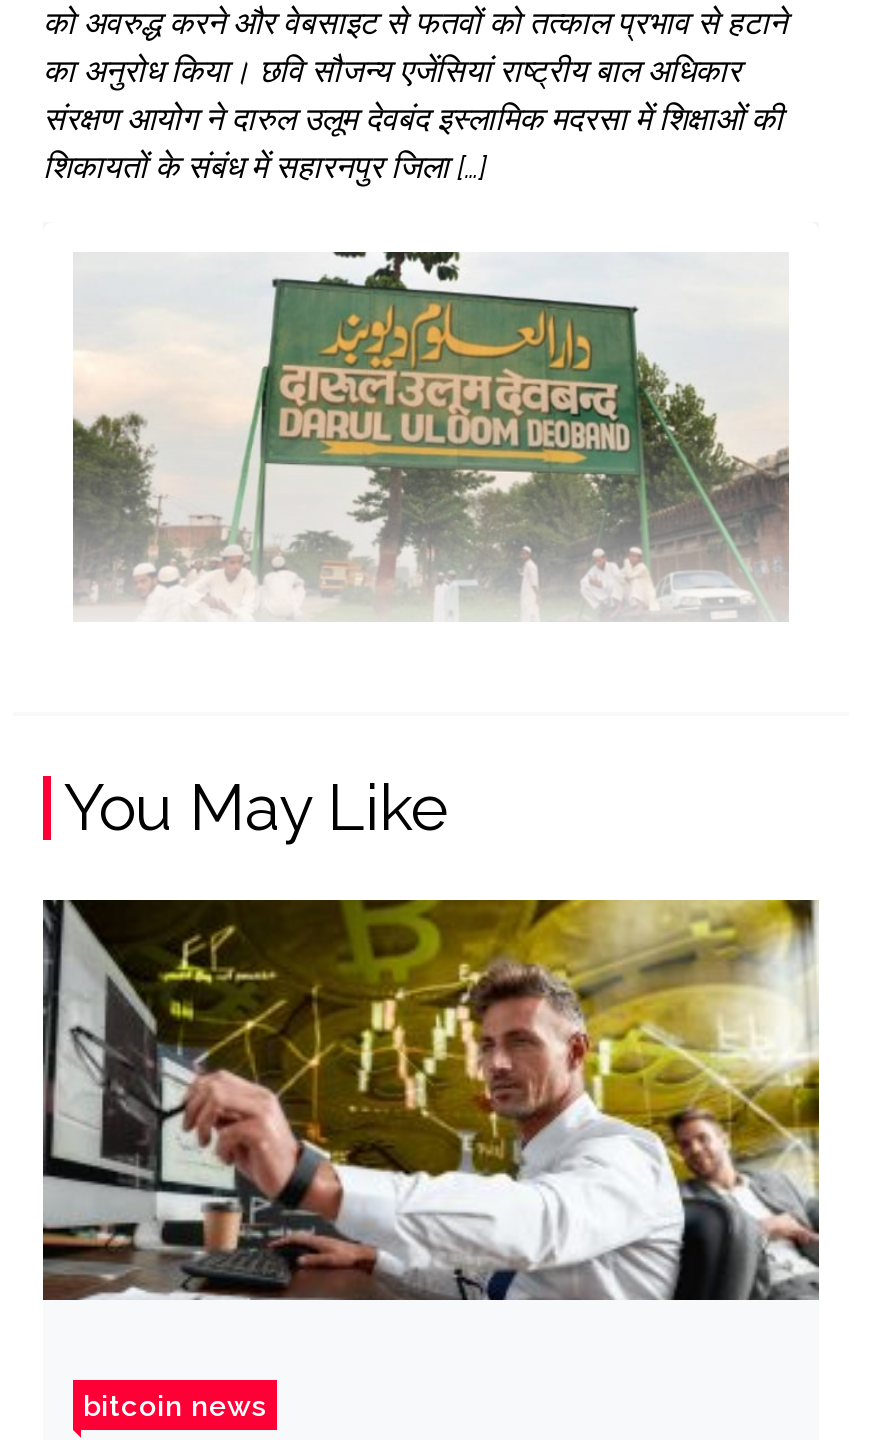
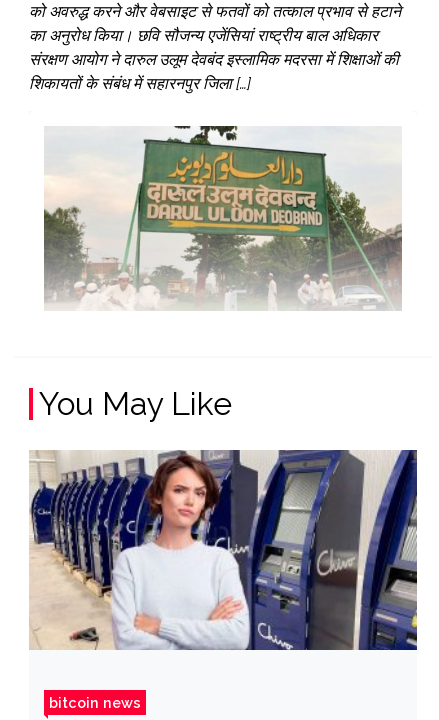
[41,898,821,1302] [image] -> [29,449,418,651] [image]

